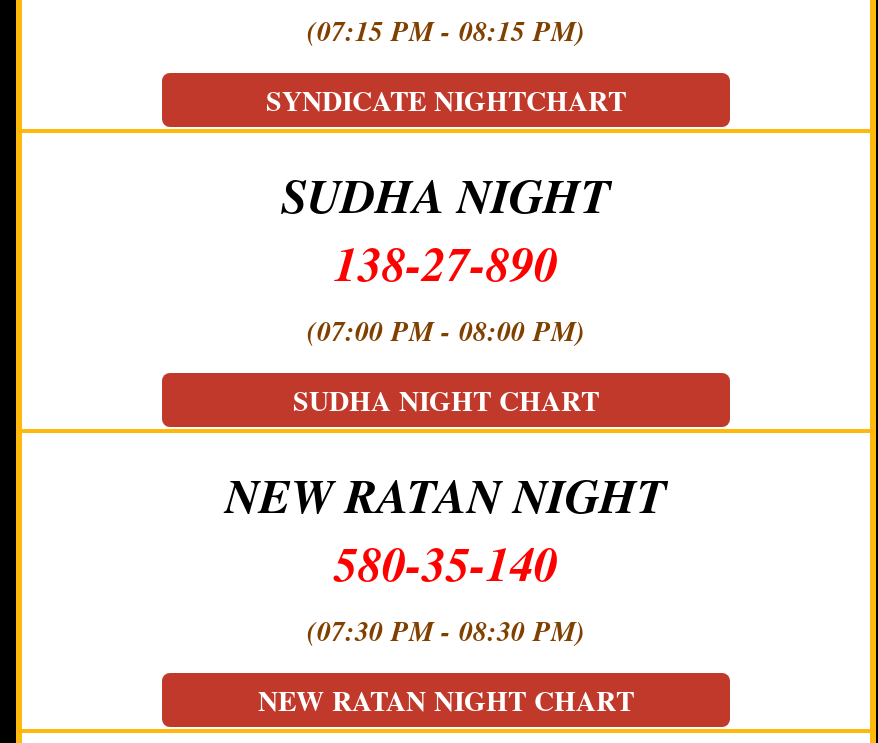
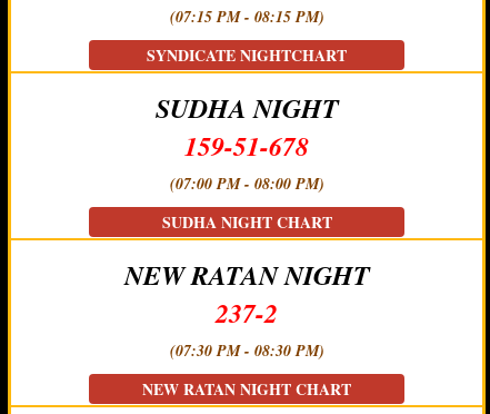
[334,228,558,296] 138-27-890 -> [184,127,309,165] 159-51-678
[334,528,558,596] 580-35-140 -> [216,294,278,332] 237-2

